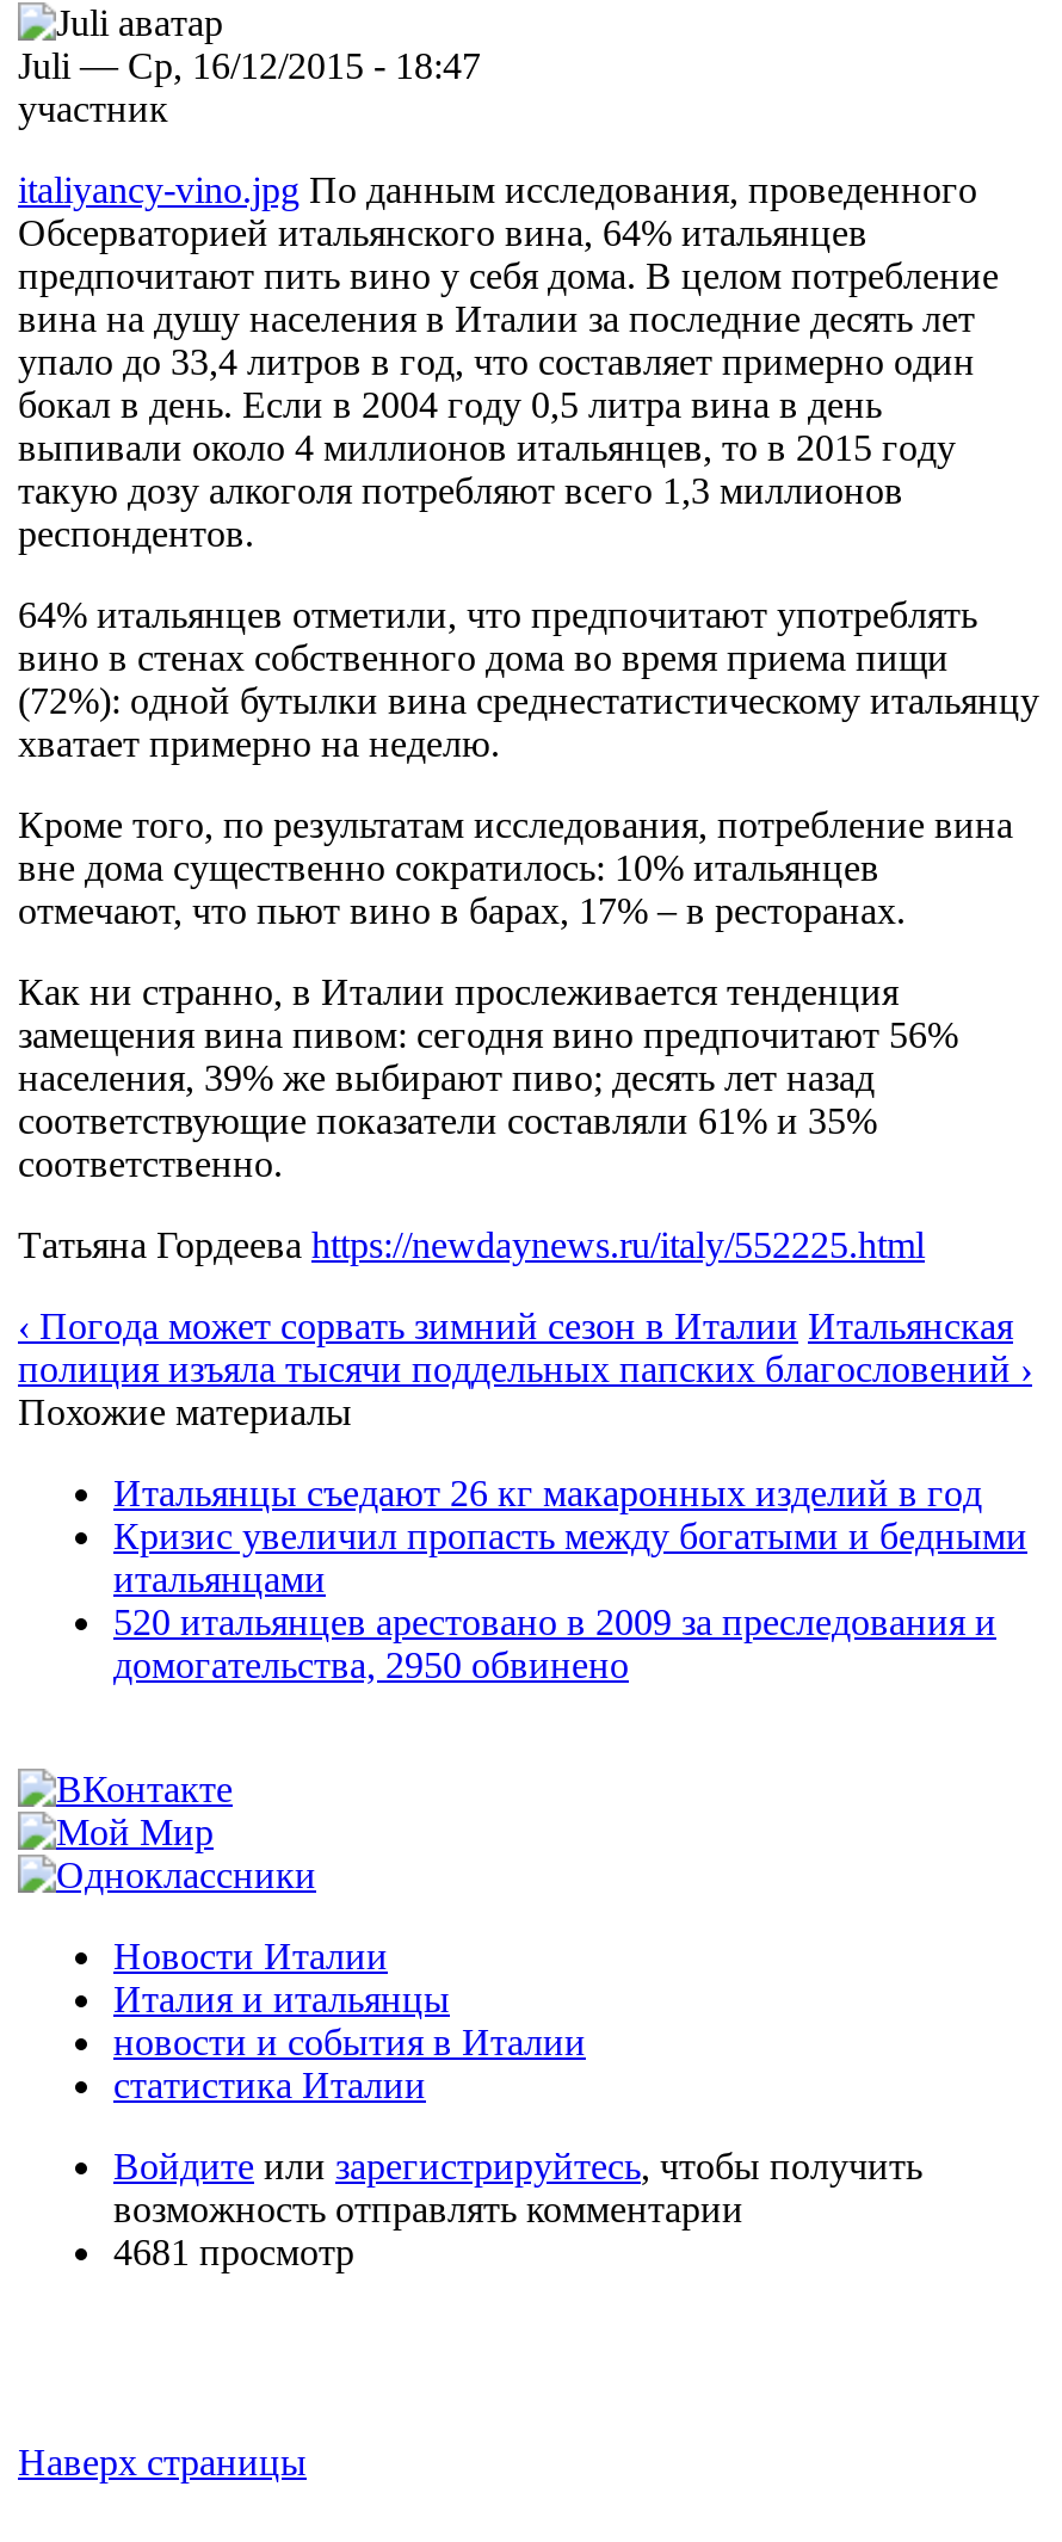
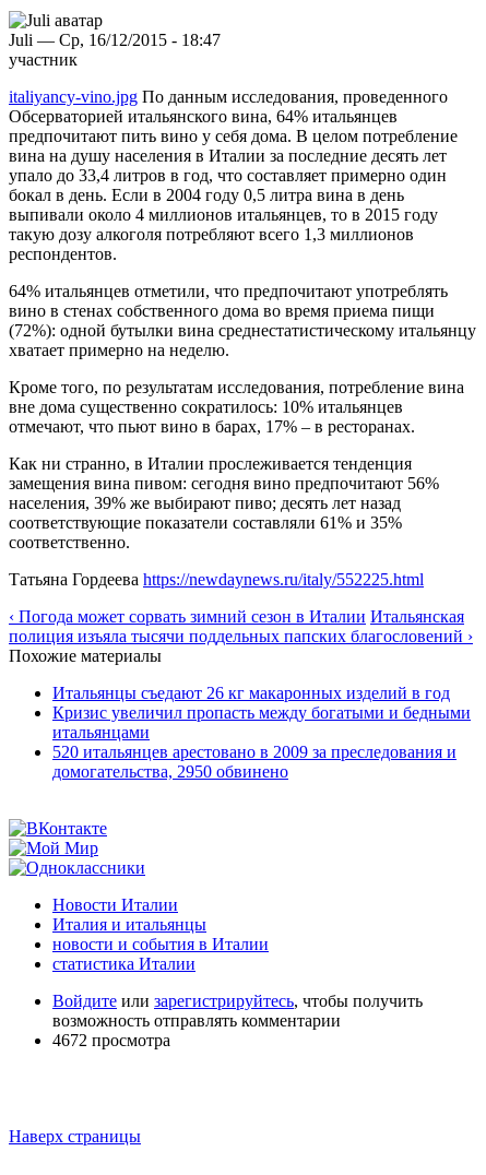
[113,2231,354,2272] 4681 просмотр -> [52,1031,170,1049] 4672 просмотра

